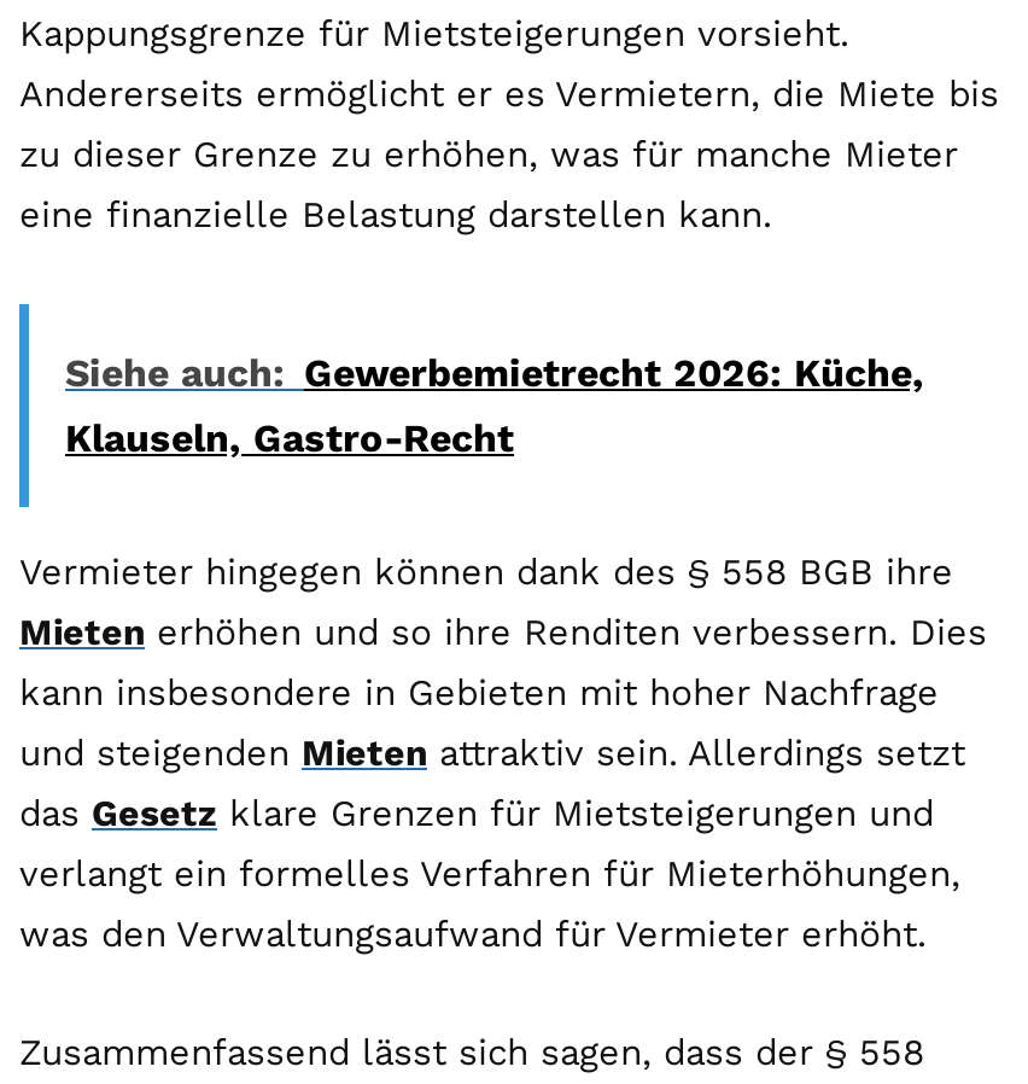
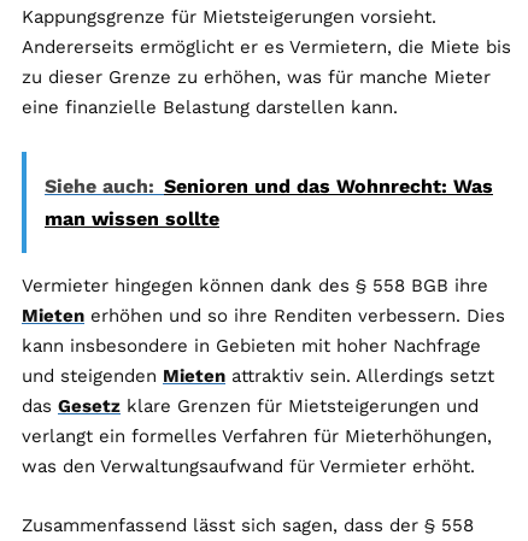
[65,351,924,462] Siehe auch: Gewerbemietrecht 2026: Küche, | Klauseln, Gastro-Recht -> [45,175,493,230] Siehe auch: Senioren und das Wohnrecht: Was | man wissen sollte

